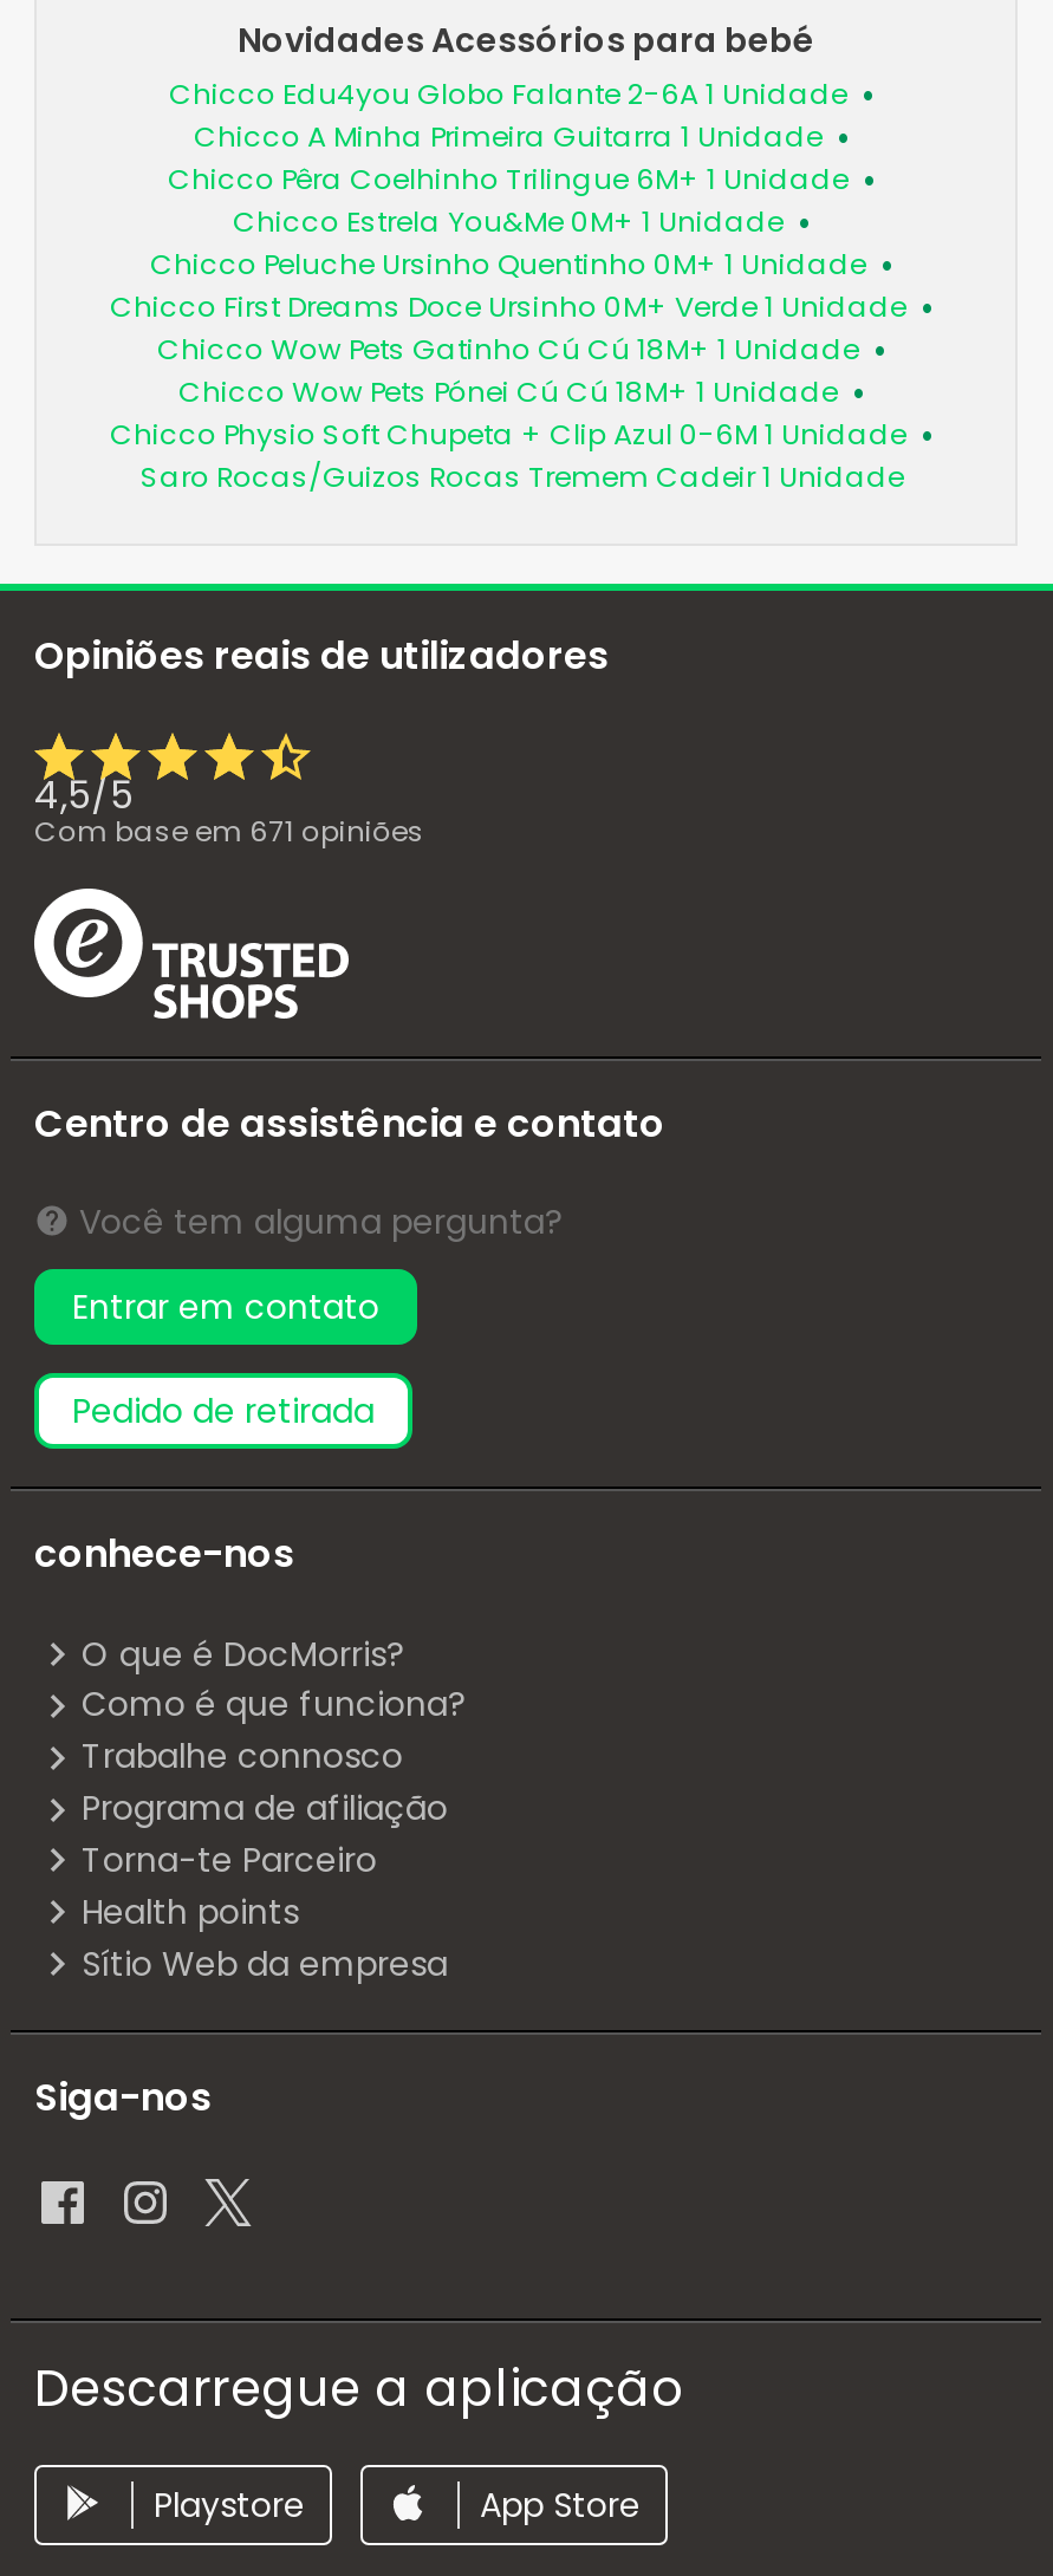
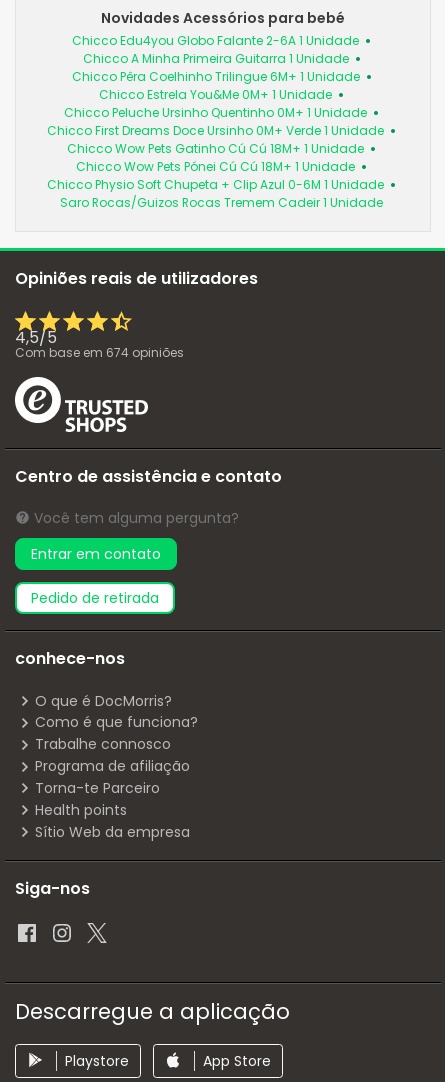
[34,810,424,850] Com base em 671 opiniões -> [15,344,184,361] Com base em 674 opiniões

